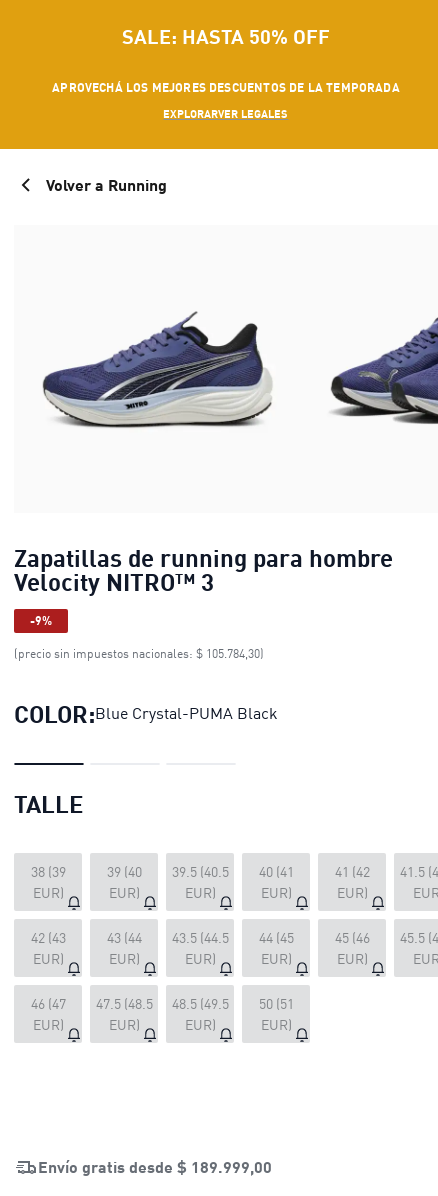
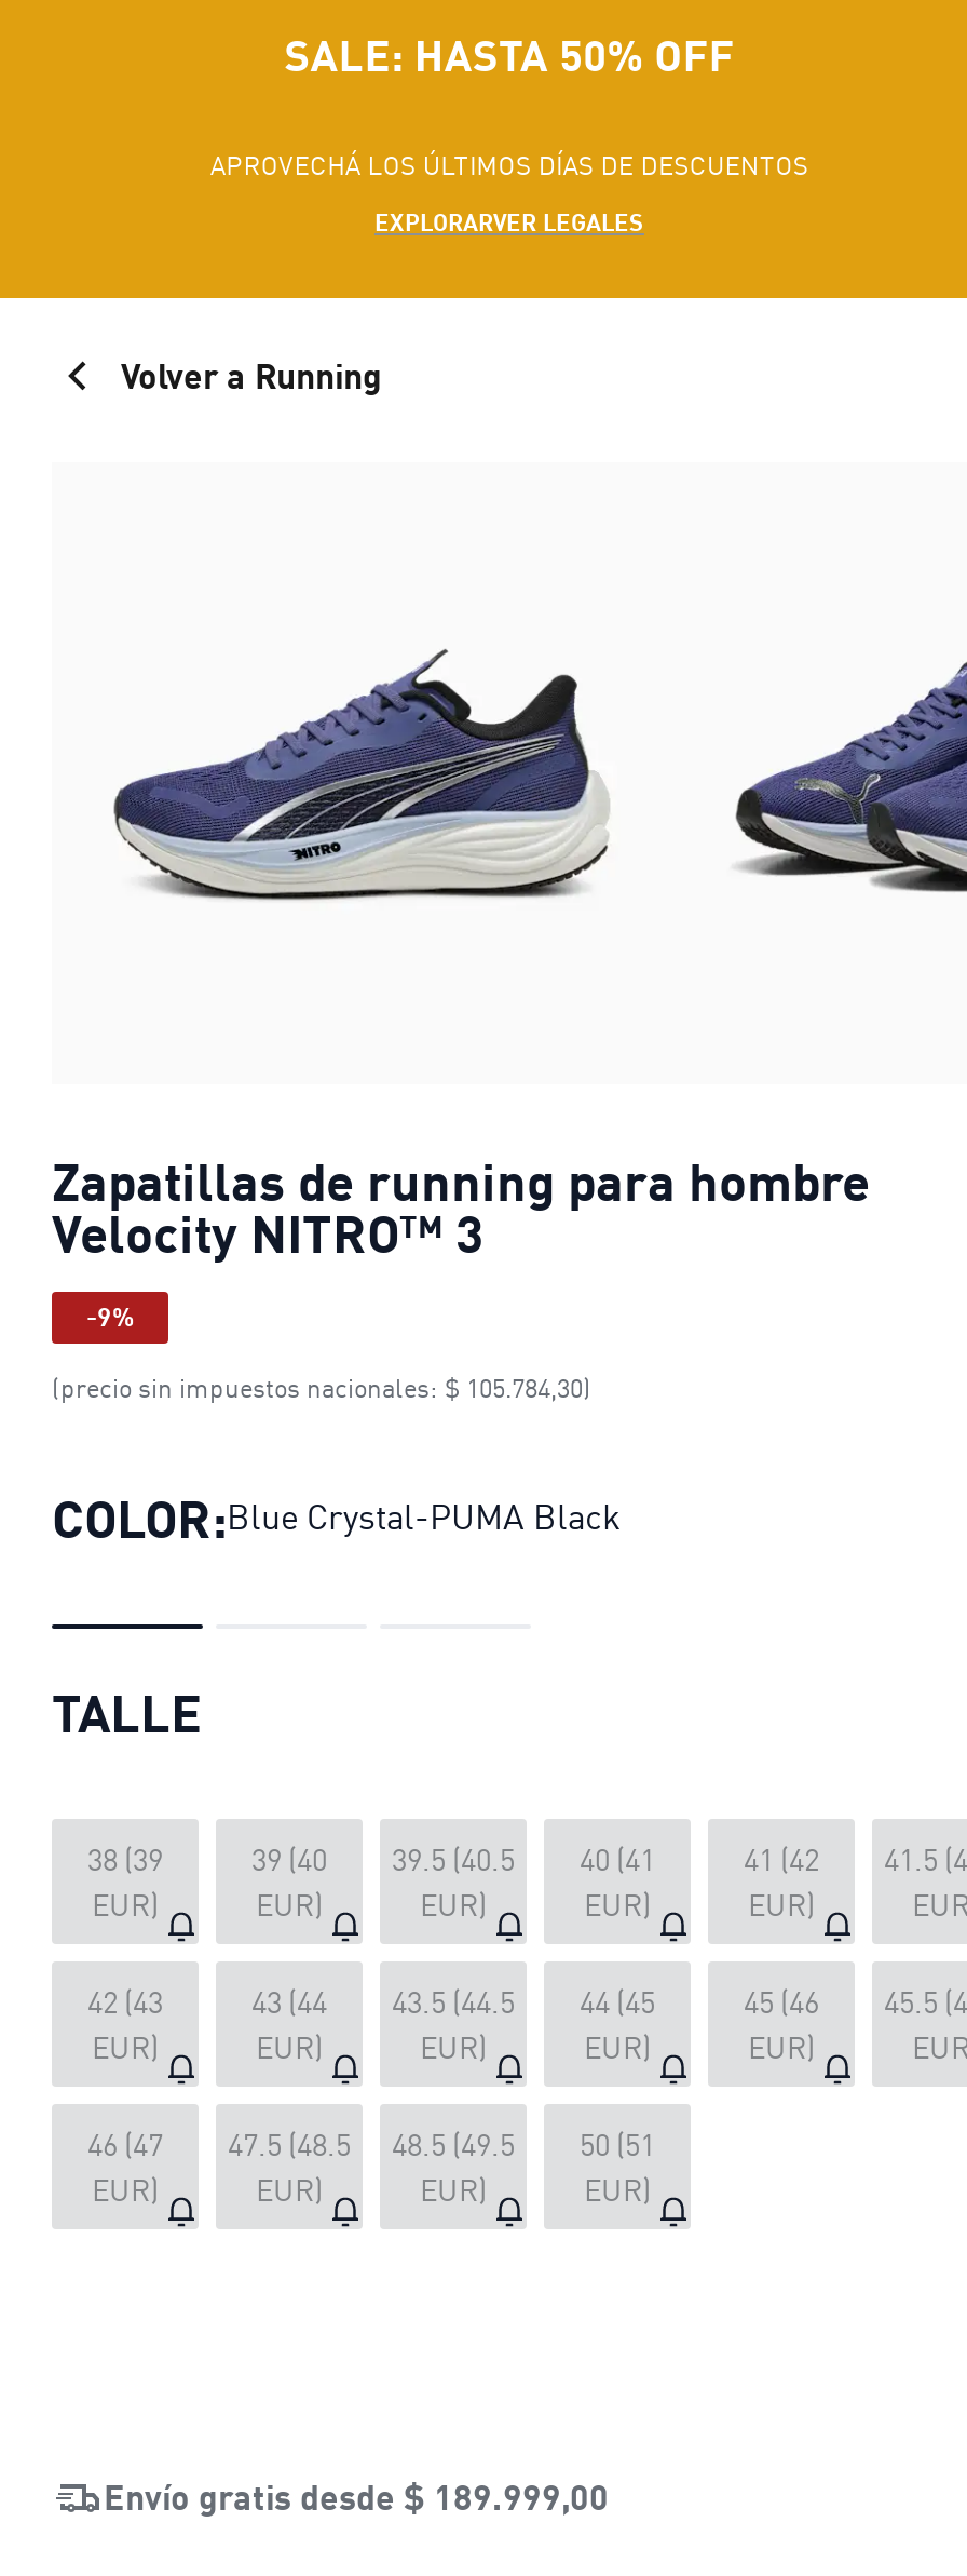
[52,80,400,95] APROVECHÁ LOS MEJORES DESCUENTOS DE LA TEMPORADA -> [210,149,809,181] APROVECHÁ LOS ÚLTIMOS DÍAS DE DESCUENTOS

